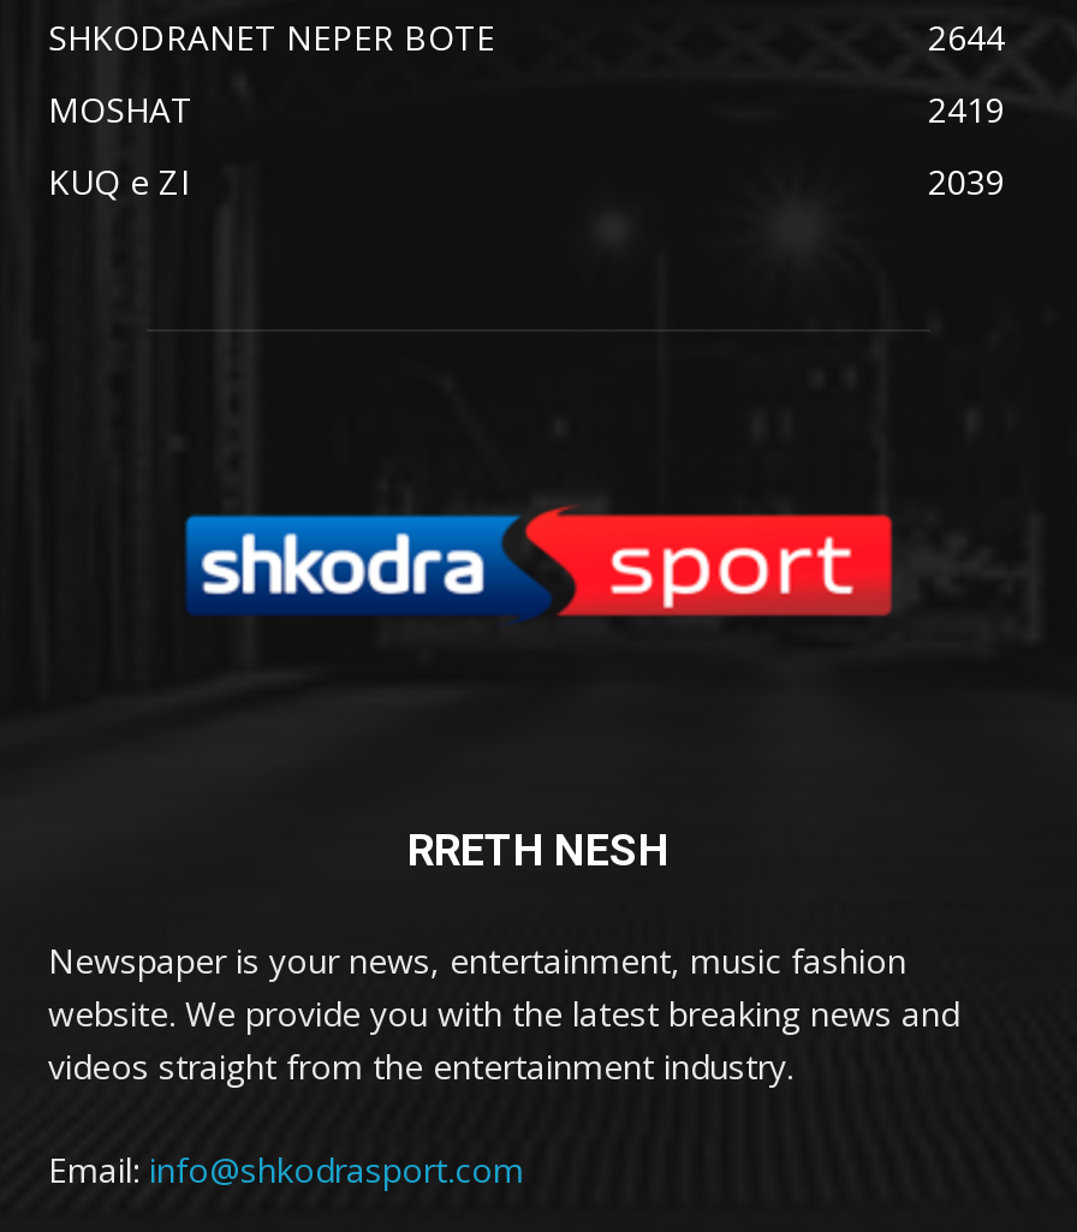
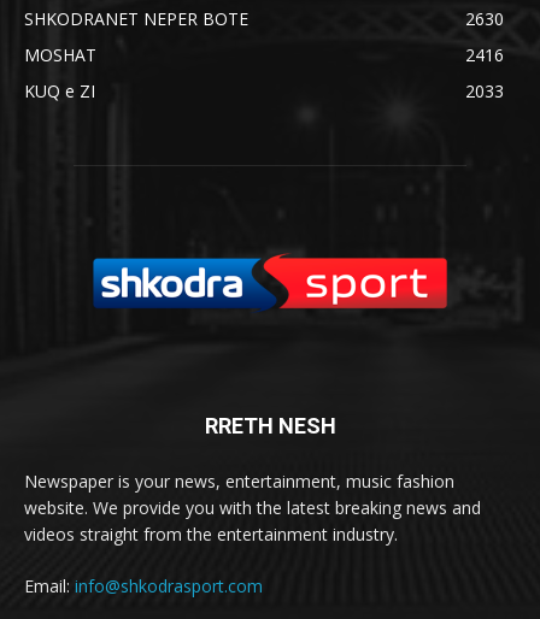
[928,13,1005,59] 2644 -> [465,7,504,30] 2630
[928,86,1005,131] 2419 -> [465,43,504,66] 2416
[928,158,1005,203] 2039 -> [465,79,504,102] 2033

